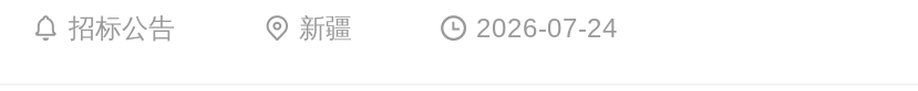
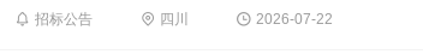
[299,12,618,43] 新疆 | 2026-07-24 -> [160,10,333,27] 四川 | 2026-07-22

